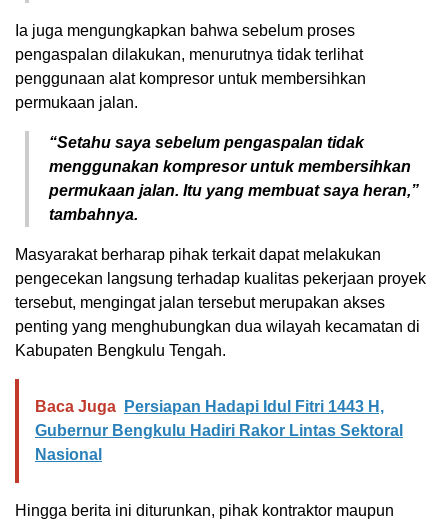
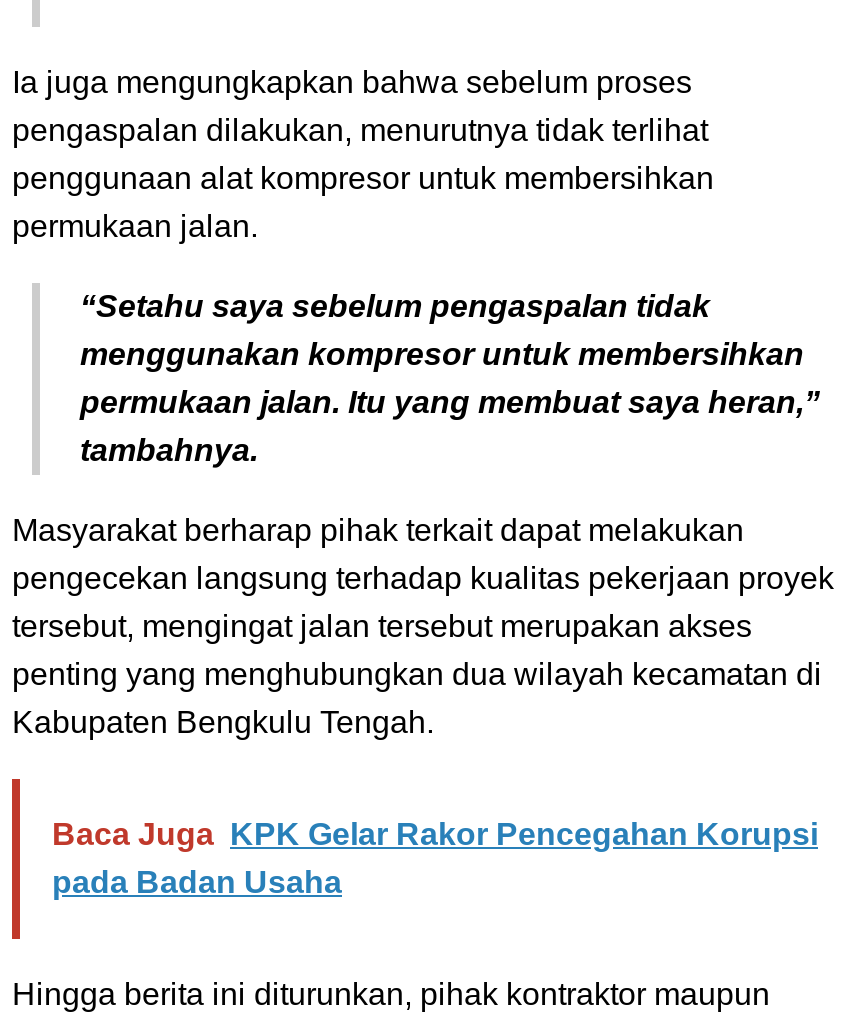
[35,398,403,463] Baca Juga Persiapan Hadapi Idul Fitri 1443 H, | Gubernur Bengkulu Hadiri Rakor Lintas Sektoral | Nasional -> [52,817,818,899] Baca Juga KPK Gelar Rakor Pencegahan Korupsi | pada Badan Usaha

